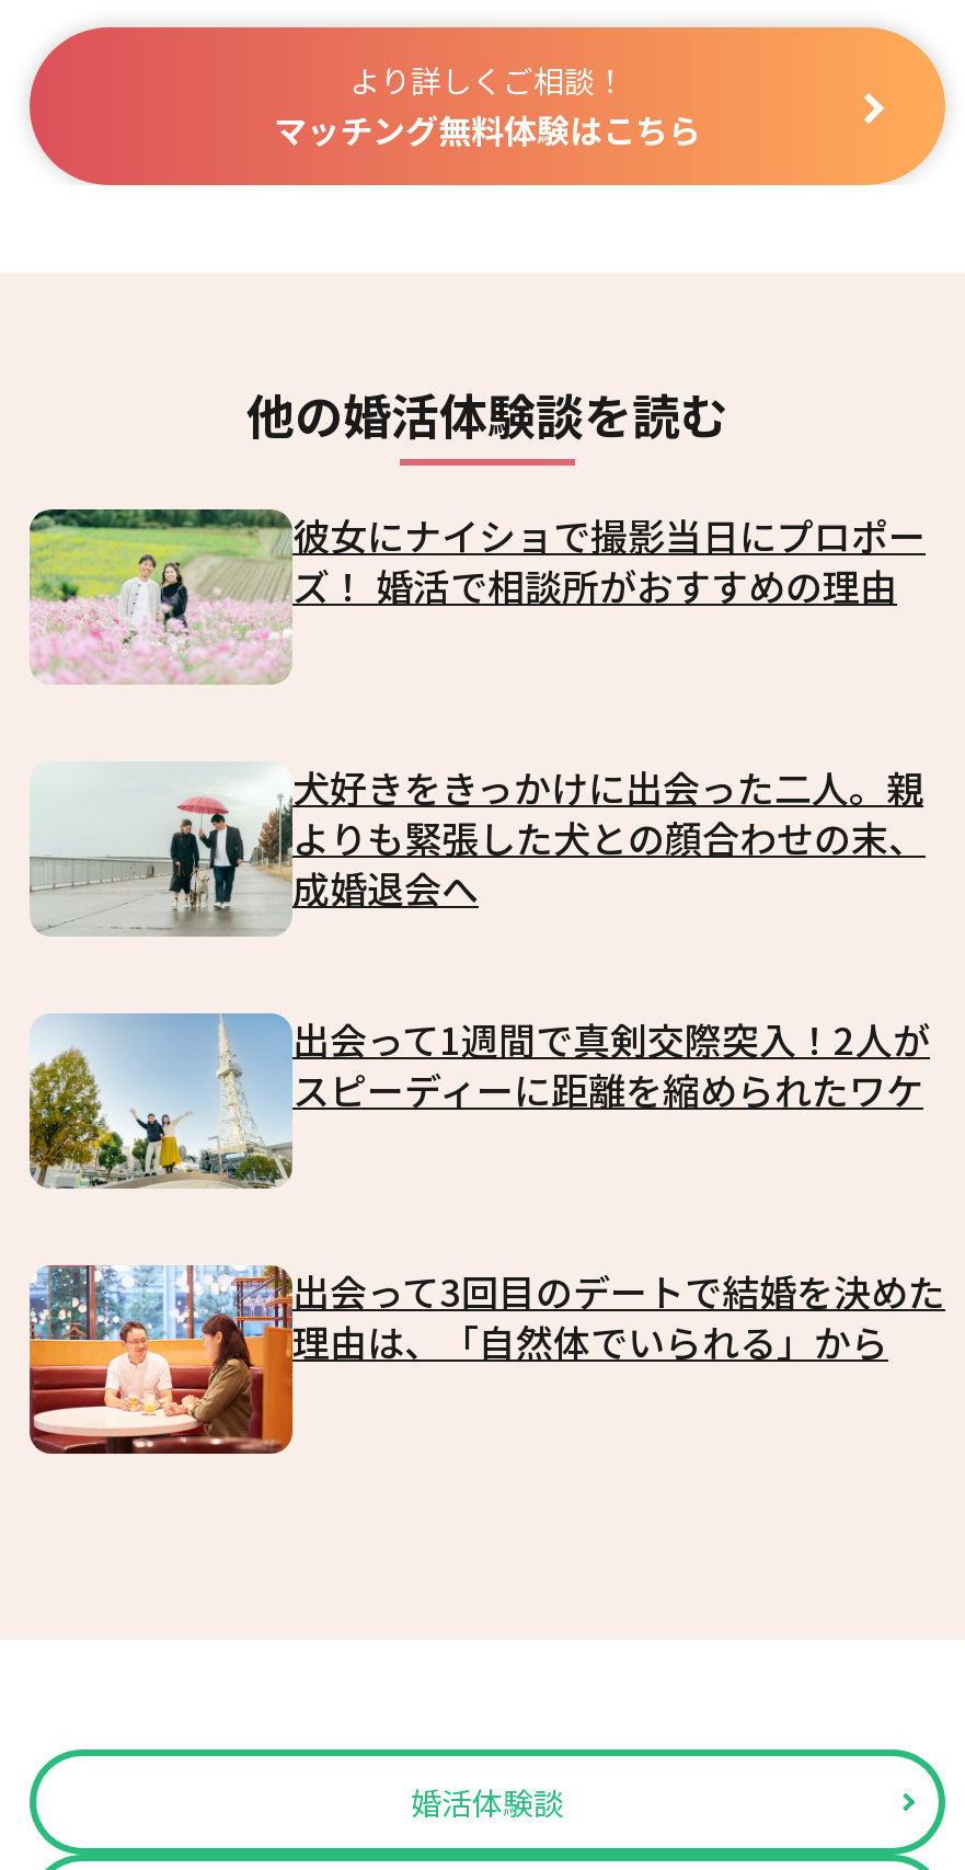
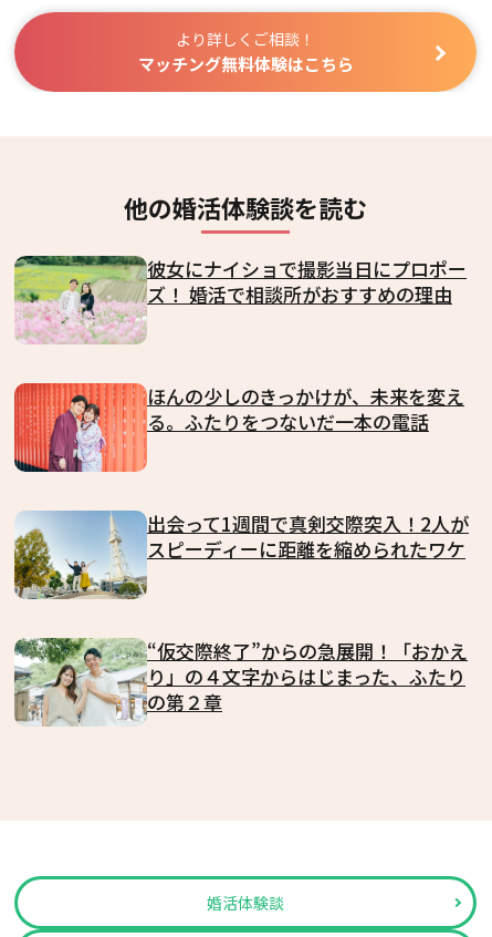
[27,759,926,939] [image] | 犬好きをきっかけに出会った二人。親 | よりも緊張した犬との顔合わせの末、 | 成婚退会へ -> [13,382,464,473] [image] | ほんの少しのきっかけが、未来を変え | る。ふたりをつないだ一本の電話
[27,1263,945,1456] [image] | 出会って3回目のデートで結婚を決めた | 理由は、「自然体でいられる」から -> [13,637,468,727] [image] | “仮交際終了”からの急展開！「おかえ | り」の４文字からはじまった、ふたり | の第２章

